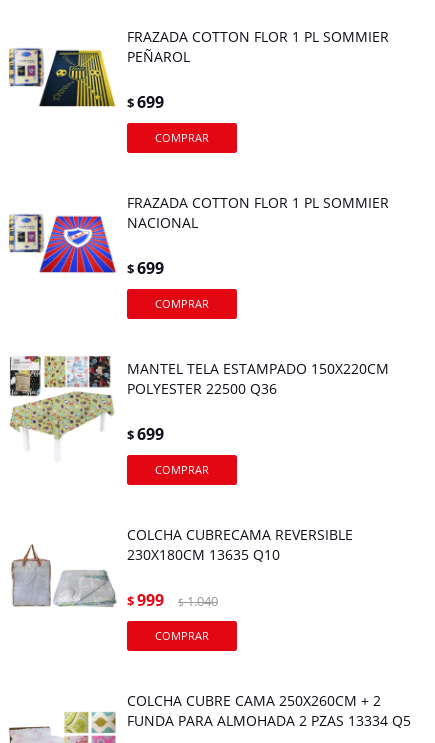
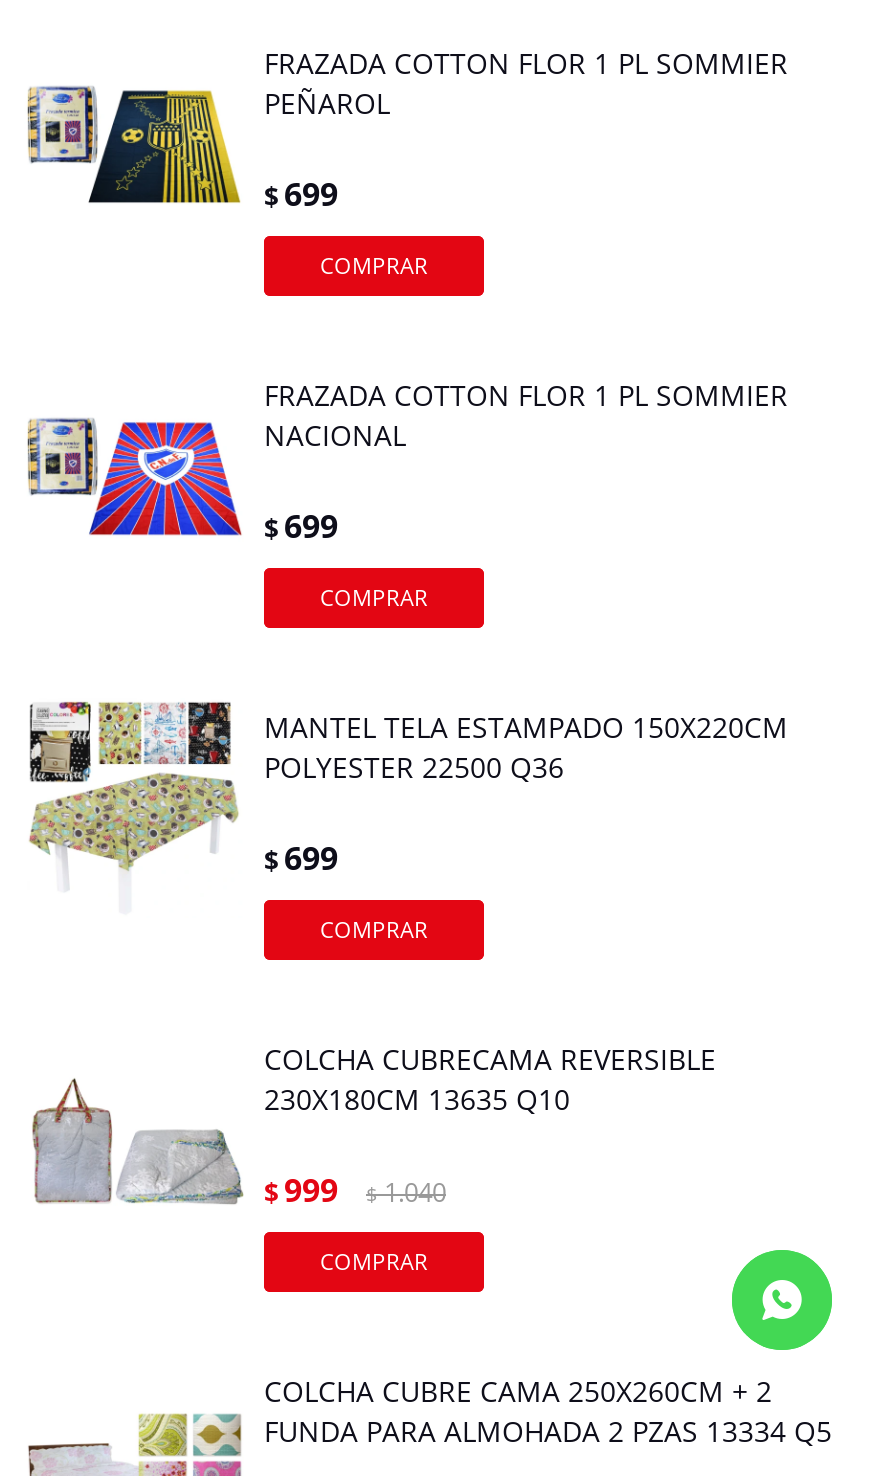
none -> [730,1248,834,1352] [image]

